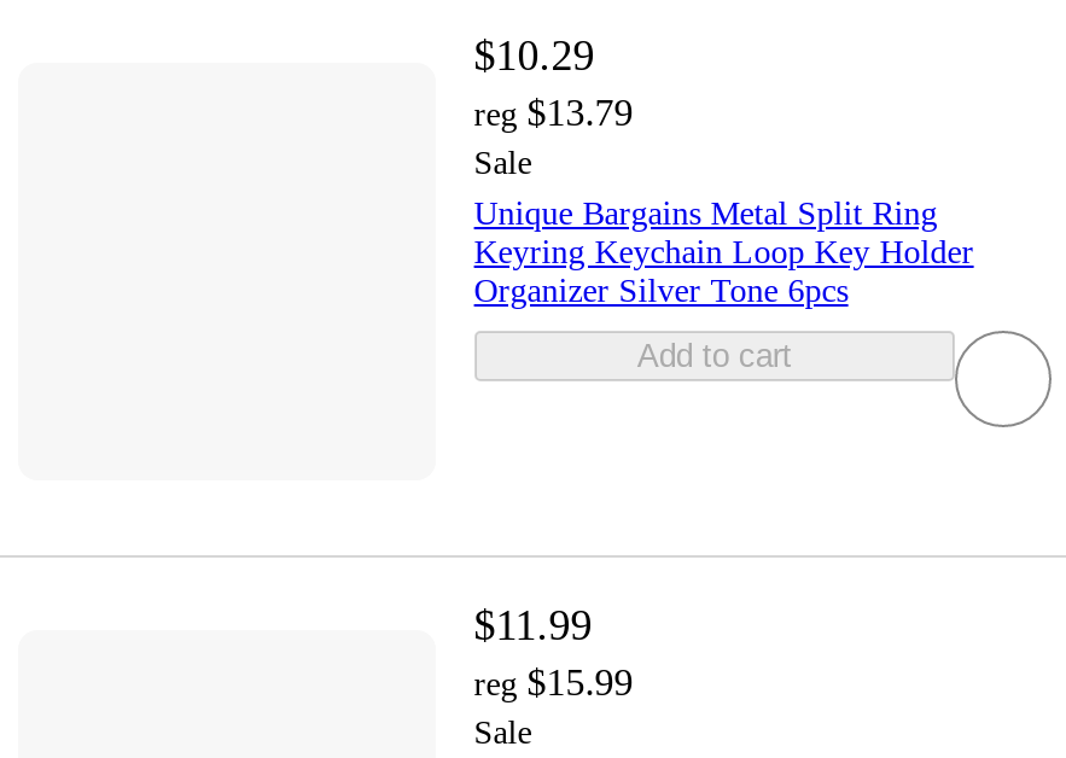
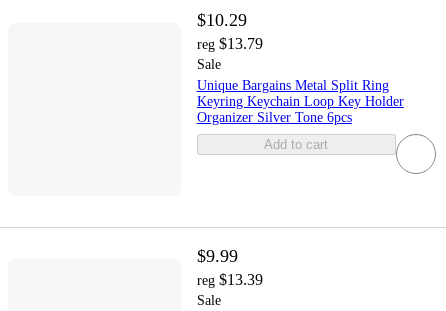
[474,600,592,649] $11.99 -> [197,246,238,266] $9.99
[474,661,633,702] reg $15.99 -> [197,271,263,288] reg $13.39

